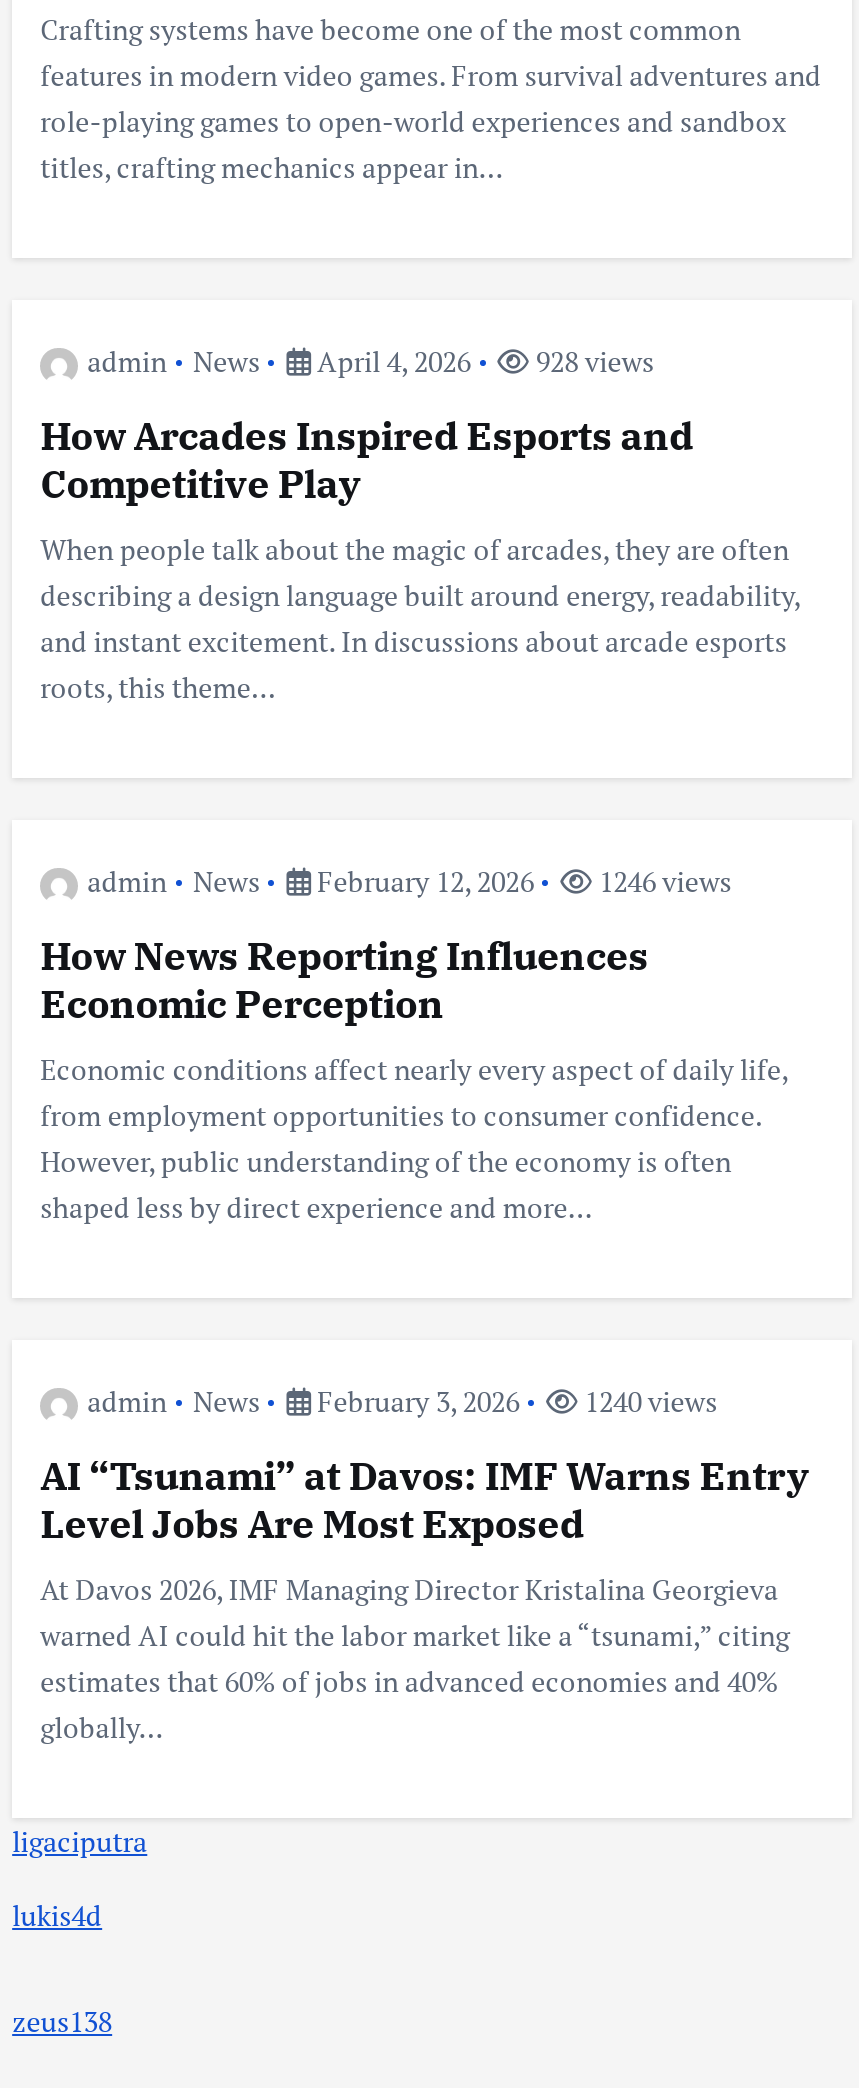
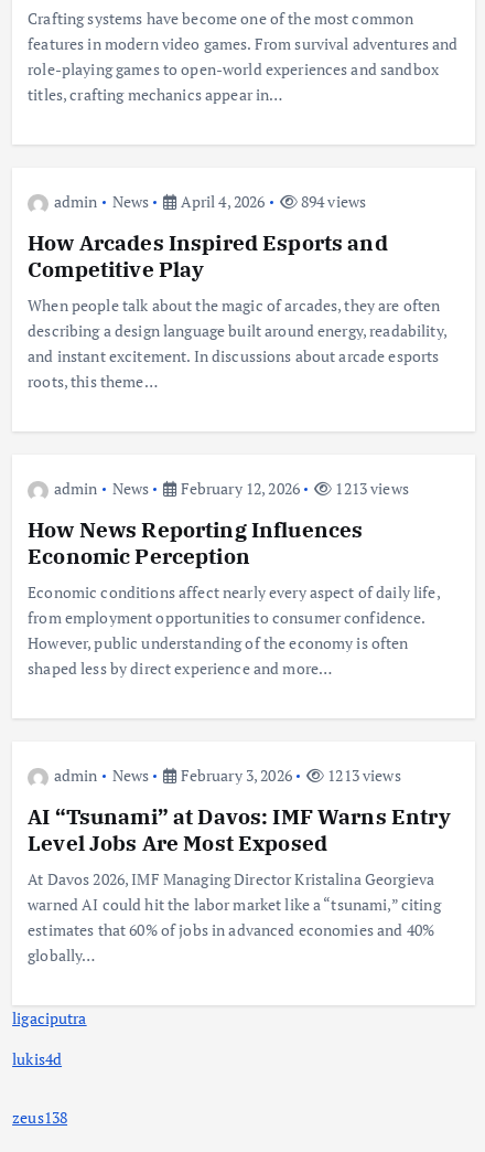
[87,343,654,381] admin News April 4, 2026 928 views -> [54,191,366,212] admin News April 4, 2026 894 views
[87,863,732,901] admin News February 12, 2026 1246 views -> [54,478,409,499] admin News February 12, 2026 1213 views
[87,1383,717,1421] admin News February 3, 2026 1240 views -> [54,765,401,786] admin News February 3, 2026 1213 views

